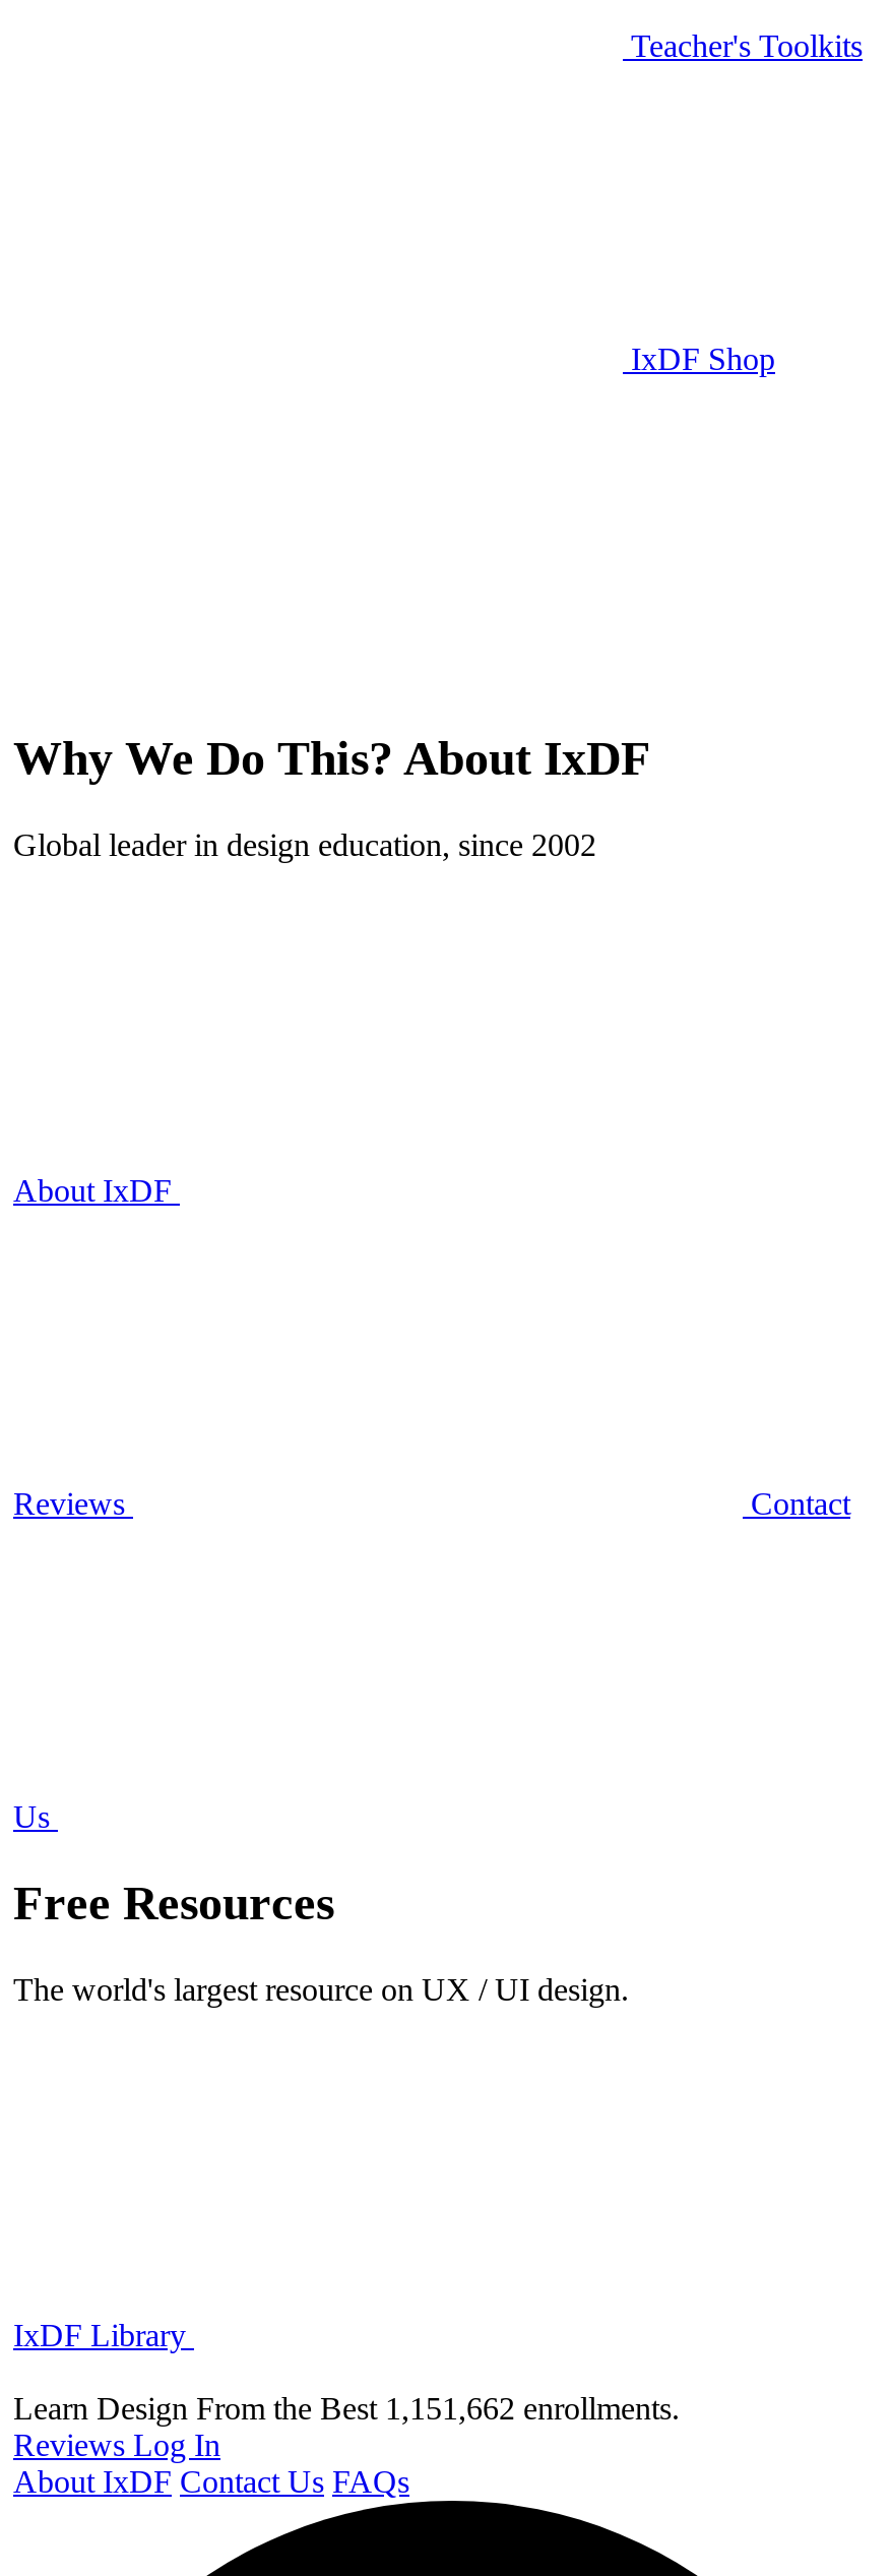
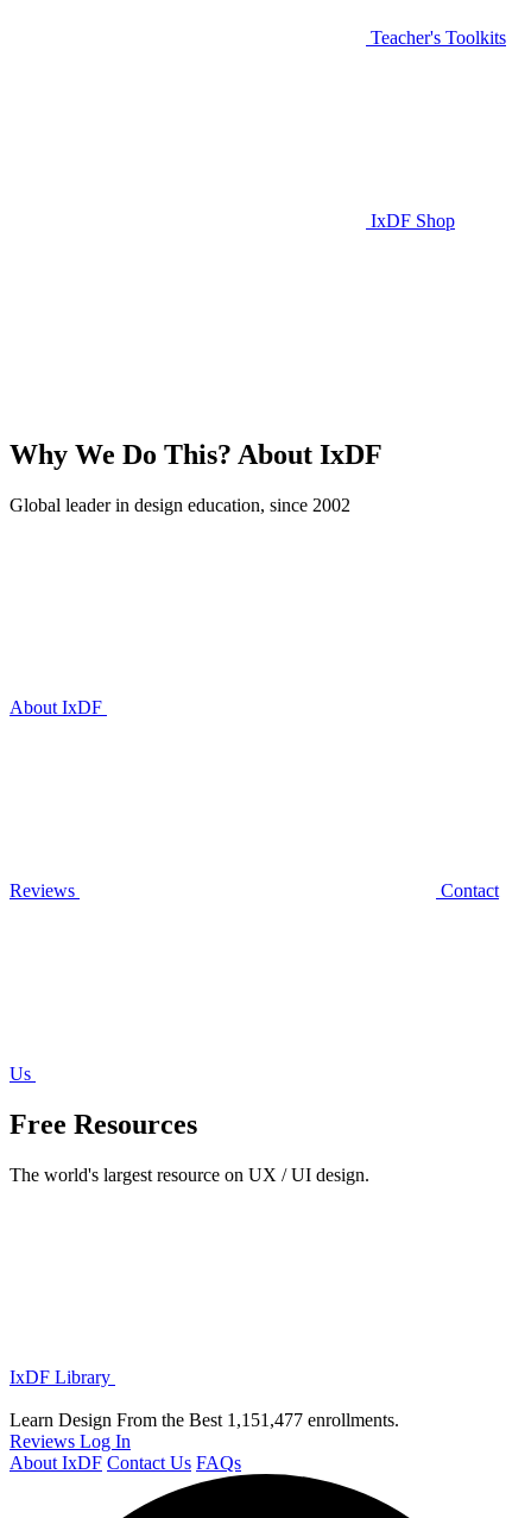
[13,2390,680,2425] Learn Design From the Best 1,151,662 enrollments. -> [10,1409,399,1430] Learn Design From the Best 1,151,477 enrollments.

